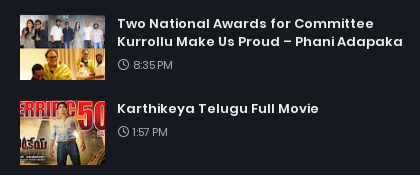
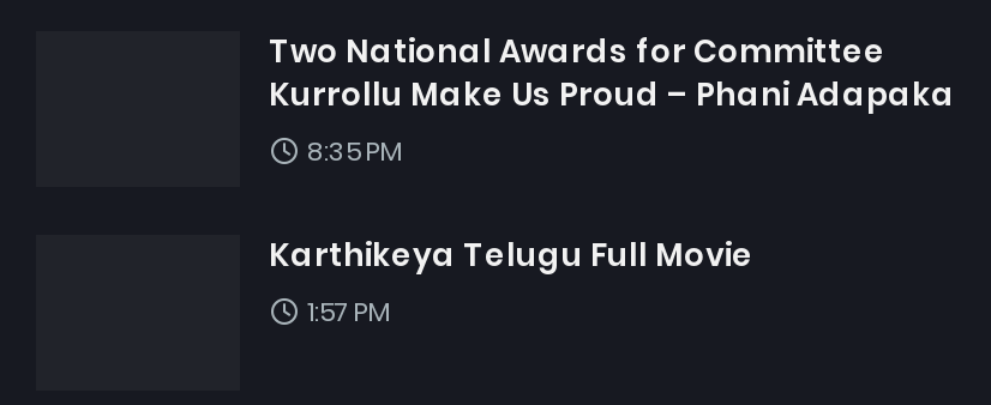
[19,14,106,81] [image] -> none
[19,99,106,166] [image] -> none

